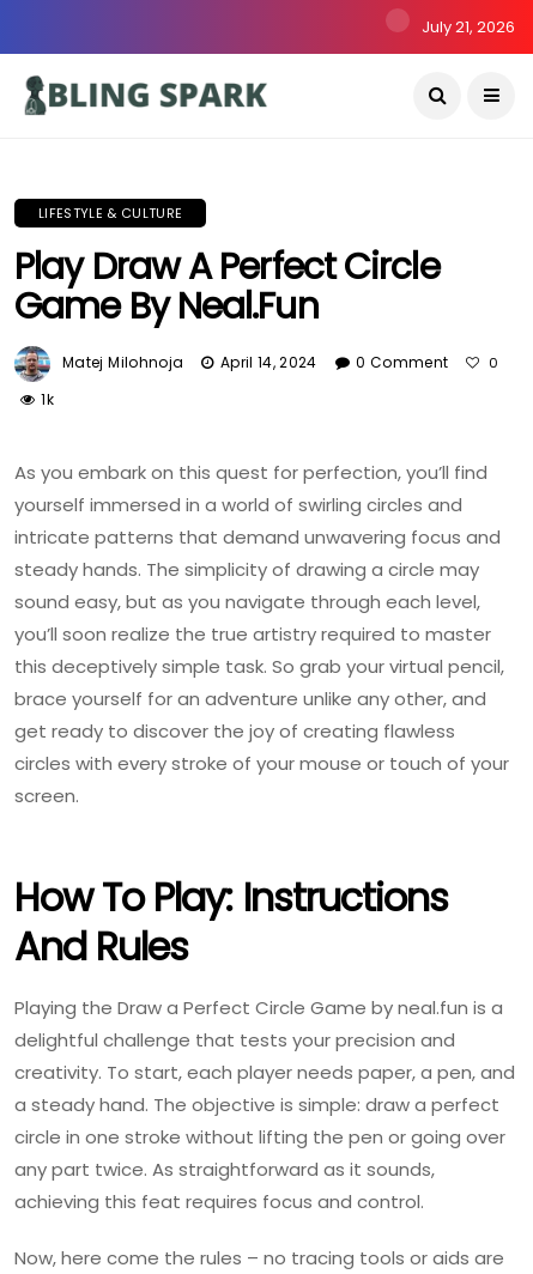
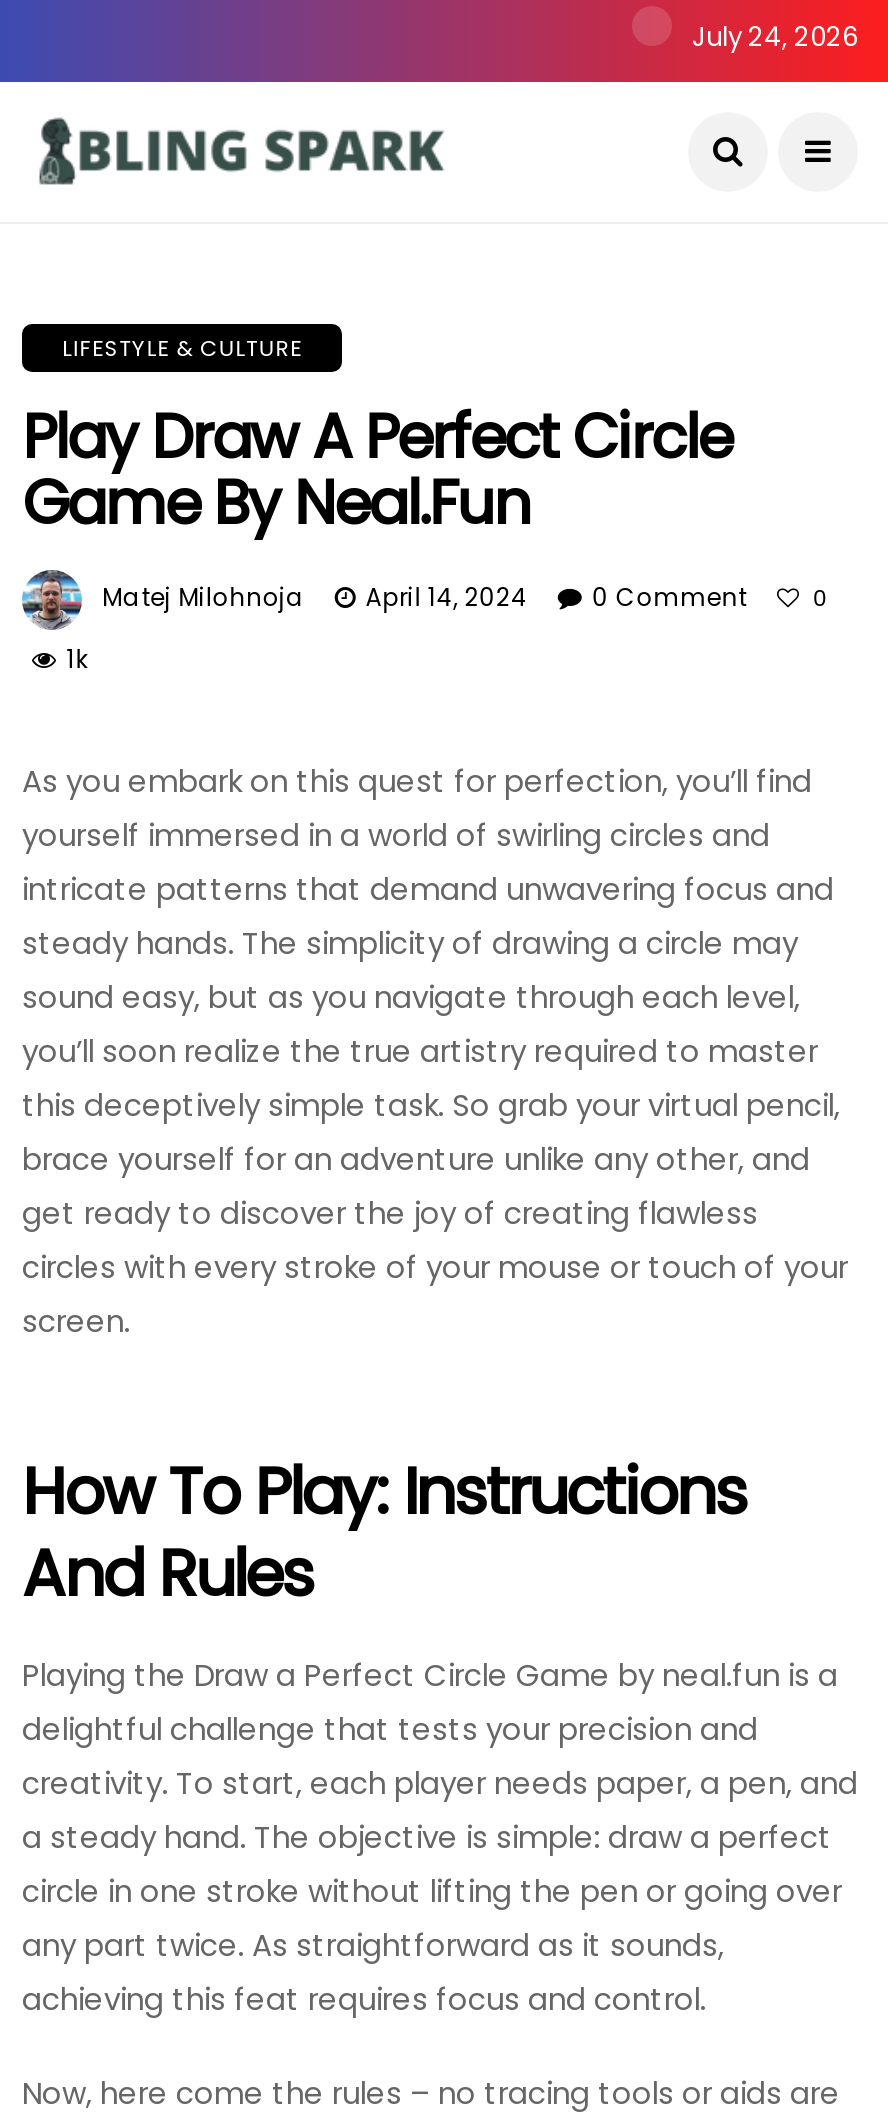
[422,16,515,38] July 21, 2026 -> [692,18,858,56] July 24, 2026

